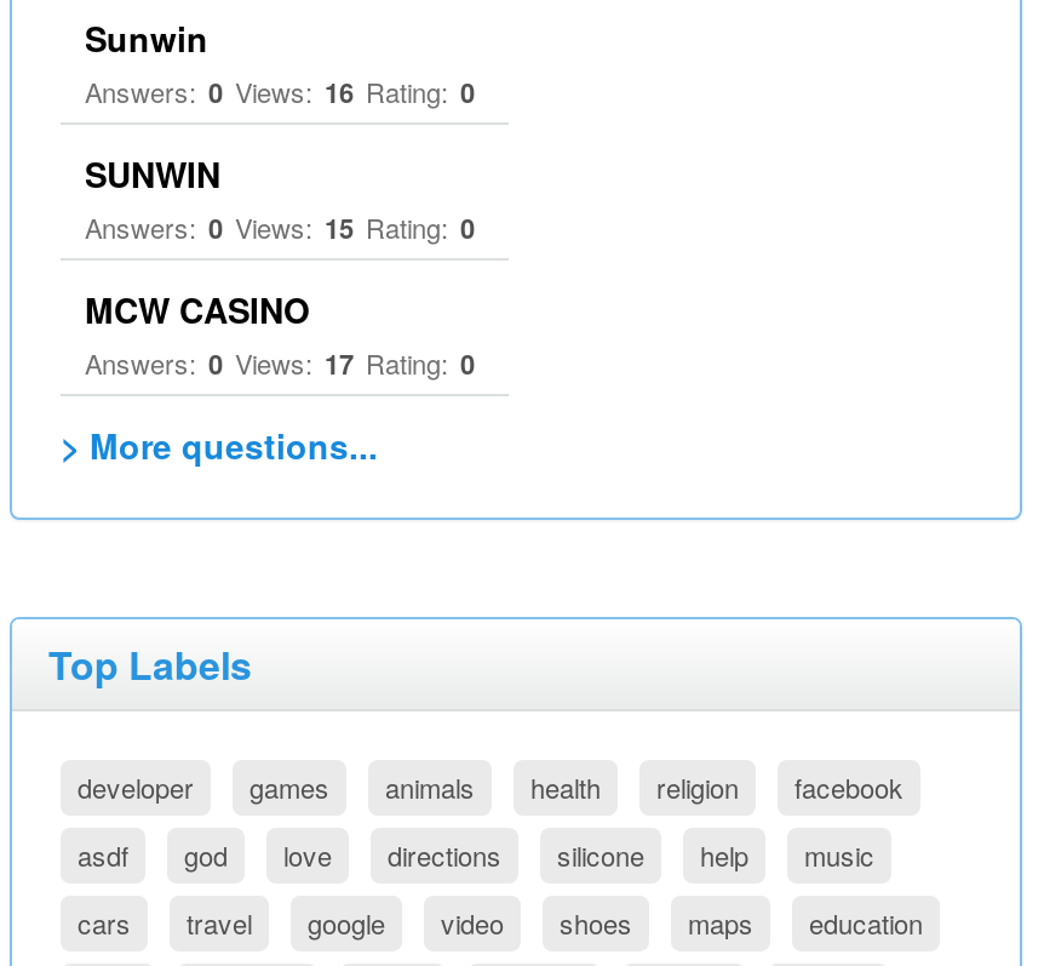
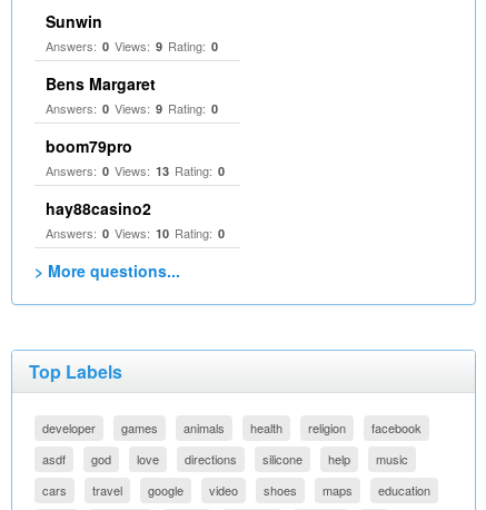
[85,72,475,382] Answers: 0 Views: 16 Rating: 0 | SUNWIN | Answers: 0 Views: 15 Rating: 0 | MCW CASINO | Answers: 0 Views: 17 Rating: 0 -> [46,37,225,242] Answers: 0 Views: 9 Rating: 0 | Bens Margaret | Answers: 0 Views: 9 Rating: 0 | boom79pro | Answers: 0 Views: 13 Rating: 0 | hay88casino2 | Answers: 0 Views: 10 Rating: 0

